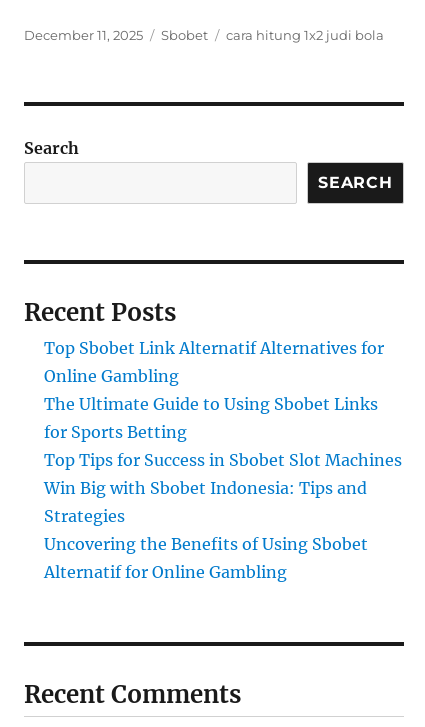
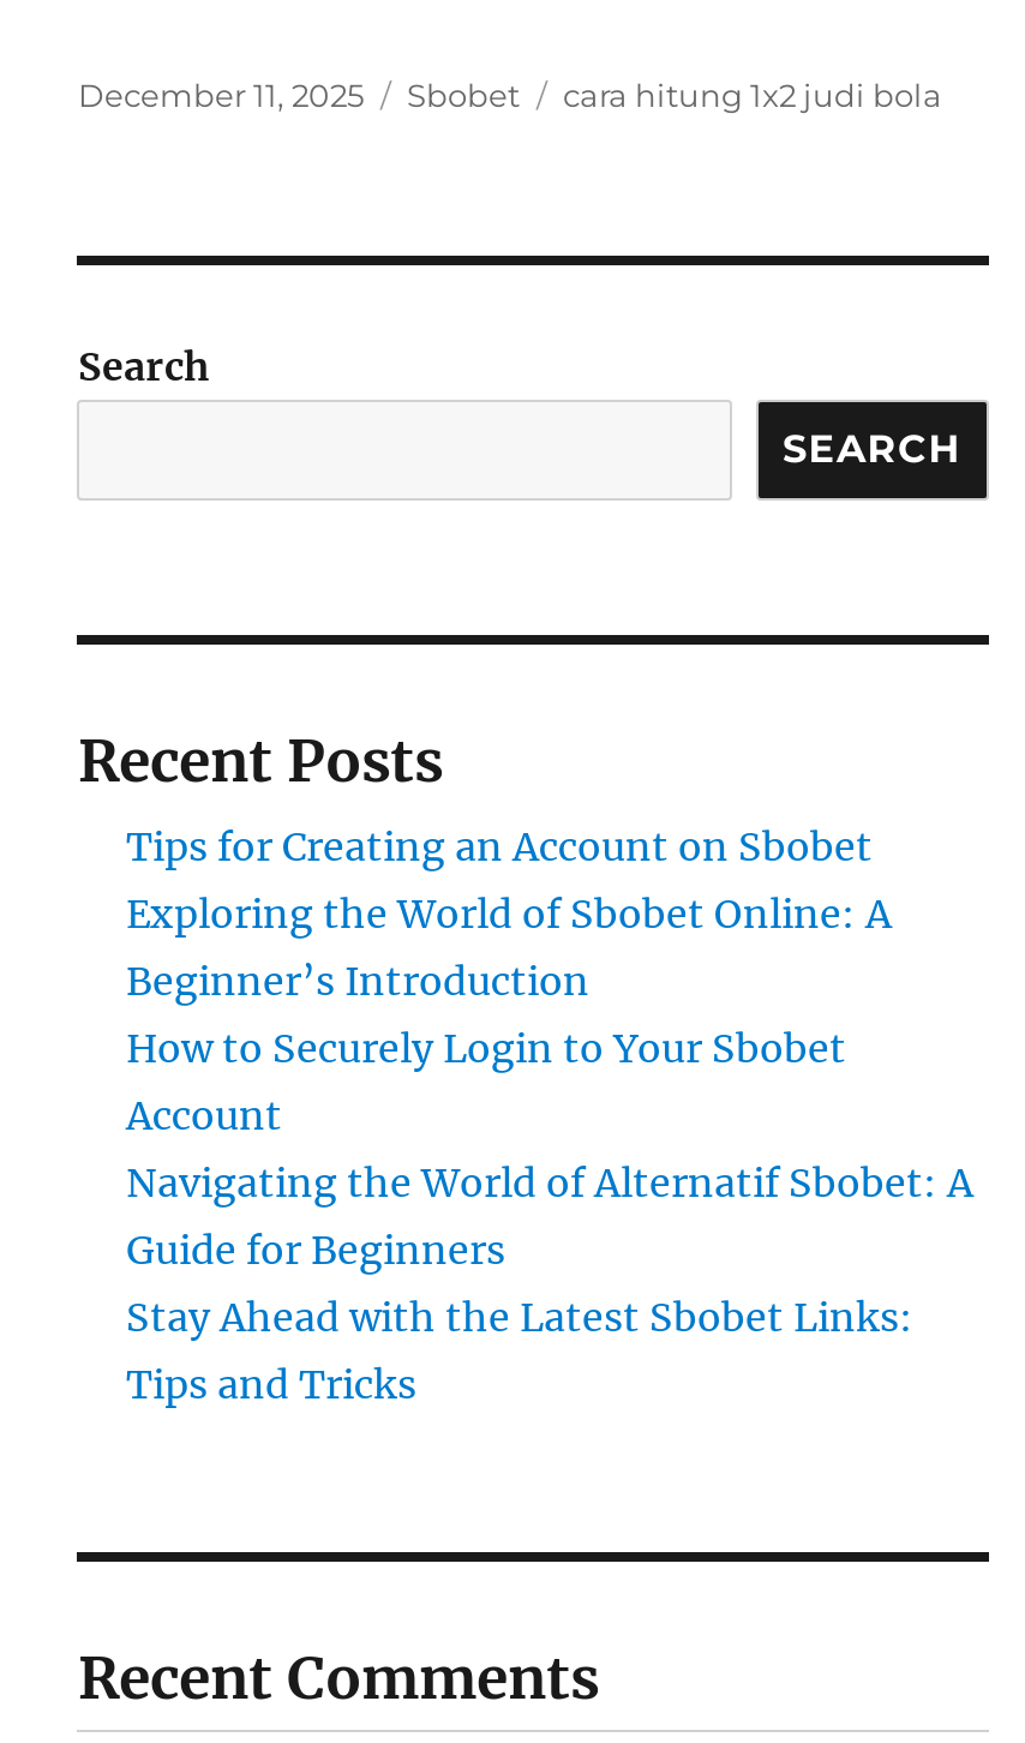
[44,338,402,582] Top Sbobet Link Alternatif Alternatives for | Online Gambling | The Ultimate Guide to Using Sbobet Links | for Sports Betting | Top Tips for Success in Sbobet Slot Machines | Win Big with Sbobet Indonesia: Tips and | Strategies | Uncovering the Benefits of Using Sbobet | Alternatif for Online Gambling -> [126,822,973,1408] Tips for Creating an Account on Sbobet | Exploring the World of Sbobet Online: A | Beginner’s Introduction | How to Securely Login to Your Sbobet | Account | Navigating the World of Alternatif Sbobet: A | Guide for Beginners | Stay Ahead with the Latest Sbobet Links: | Tips and Tricks

